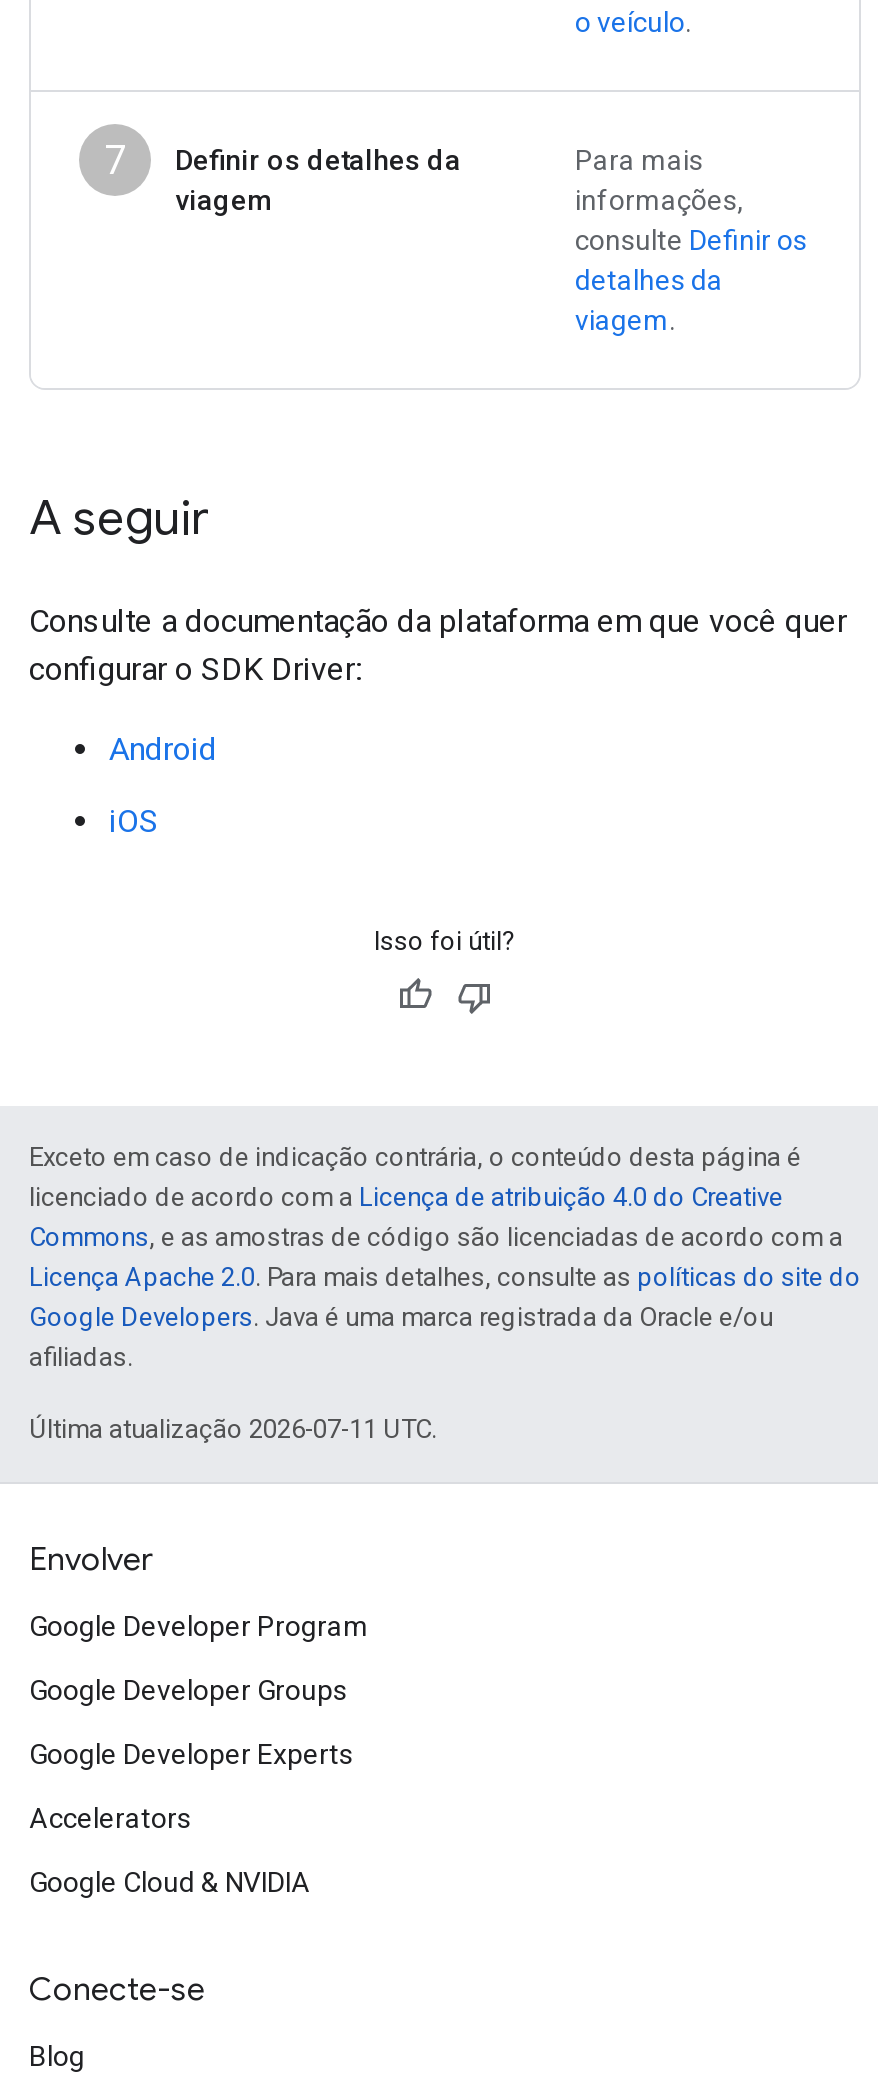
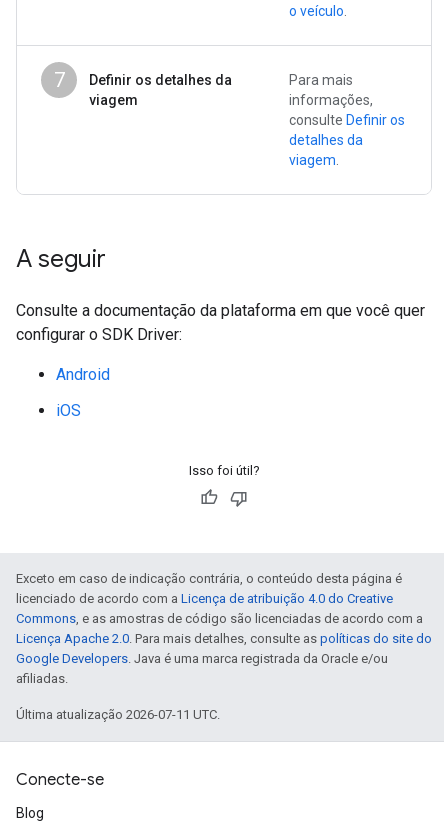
[29,1540,369,1898] Envolver | Google Developer Program | Google Developer Groups | Google Developer Experts | Accelerators | Google Cloud & NVIDIA -> none

